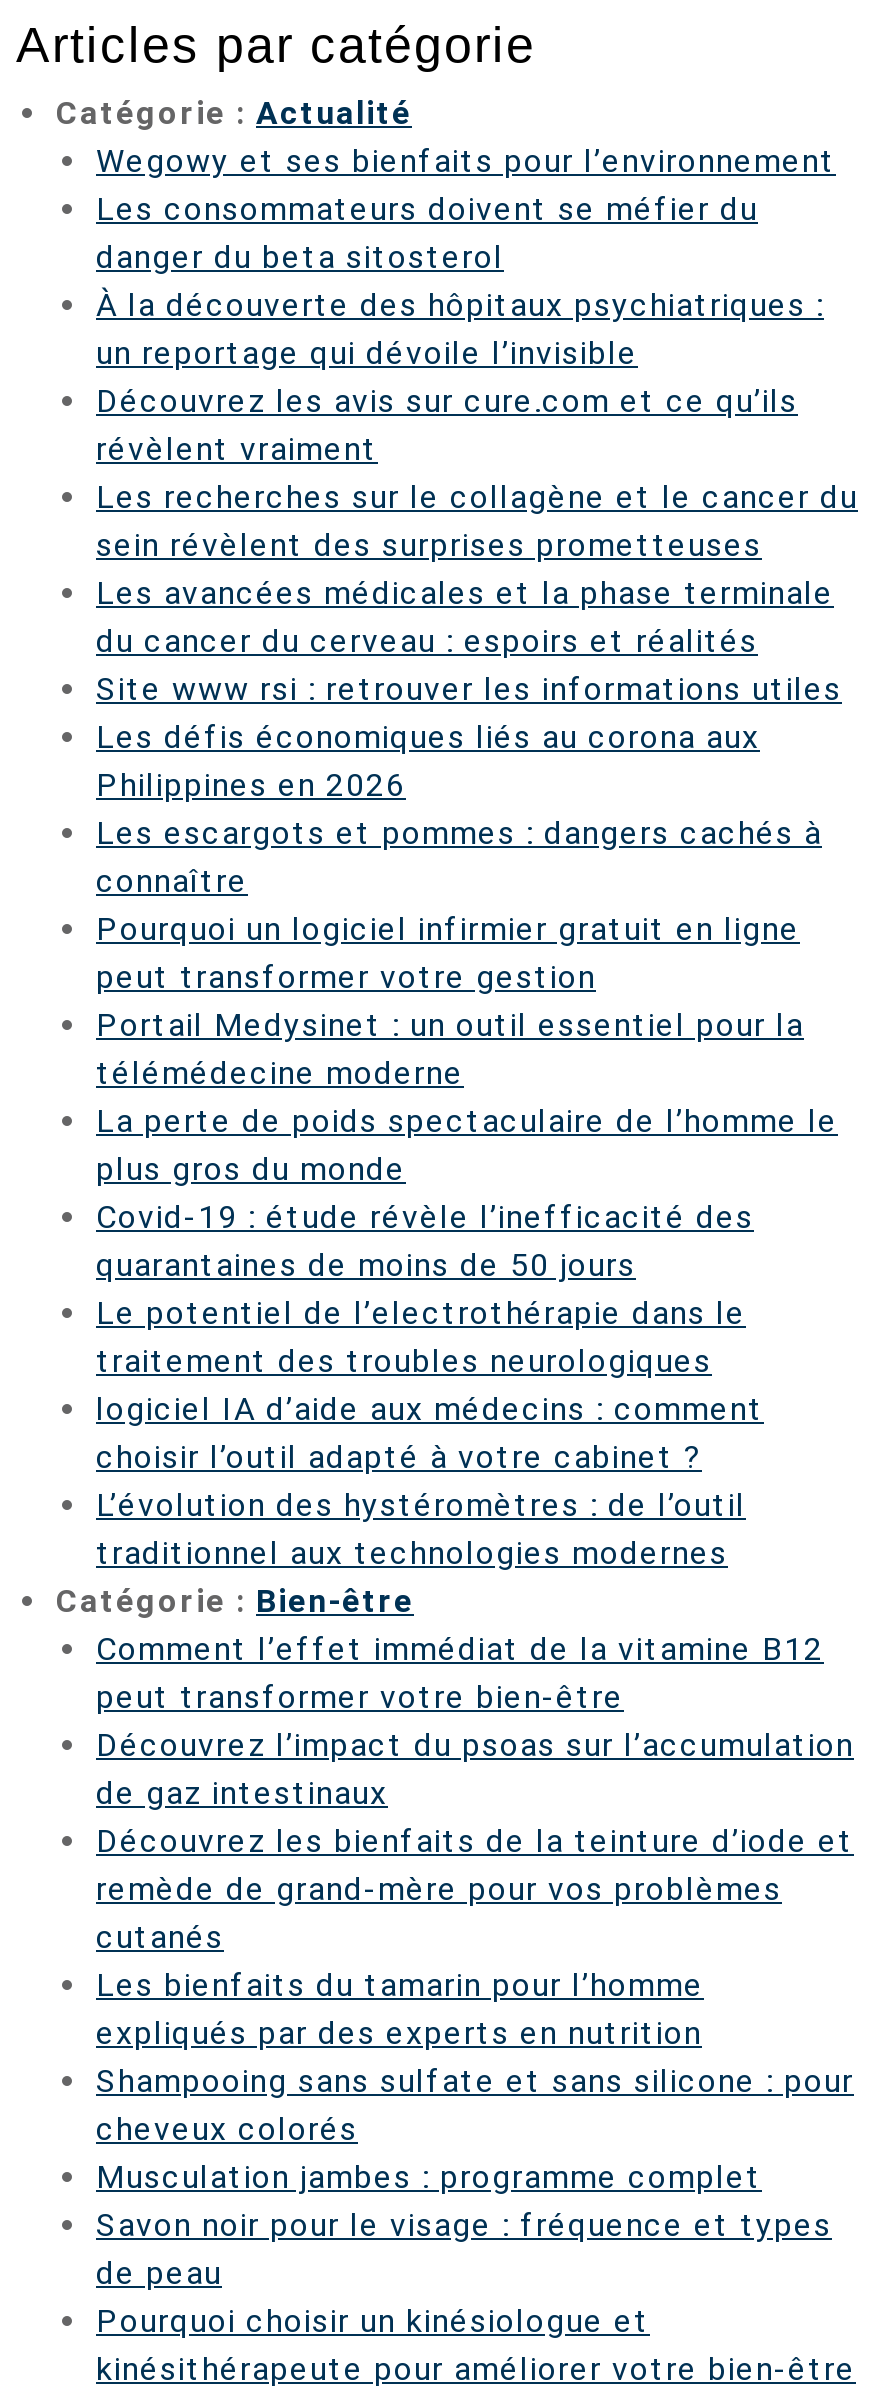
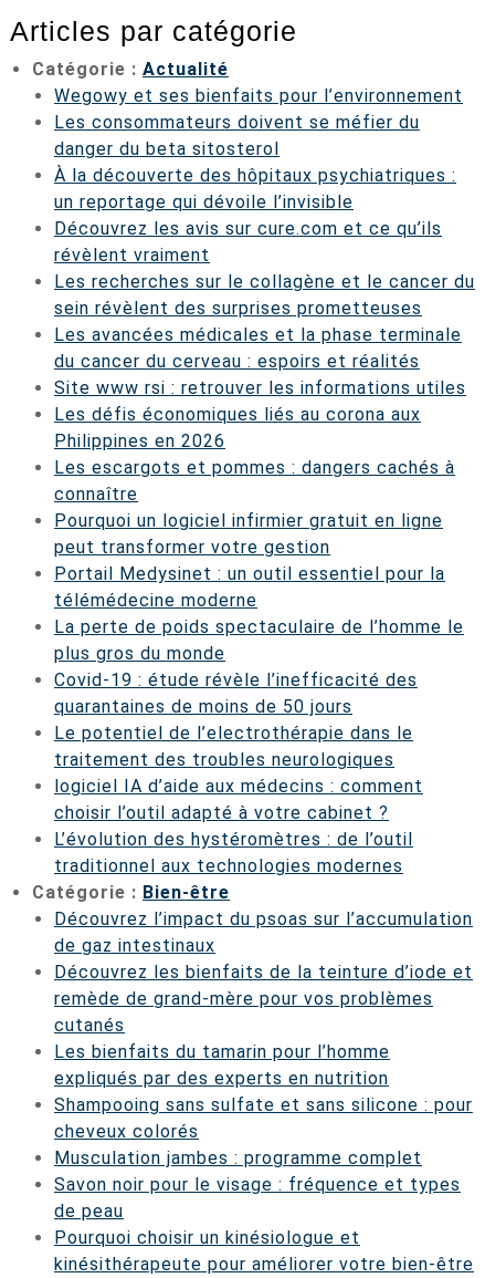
[96,1629,824,1715] Comment l’effet immédiat de la vitamine B12 | peut transformer votre bien-être -> none

